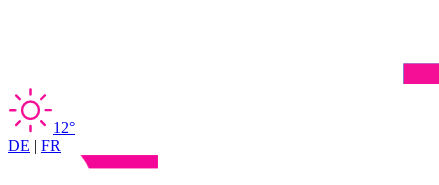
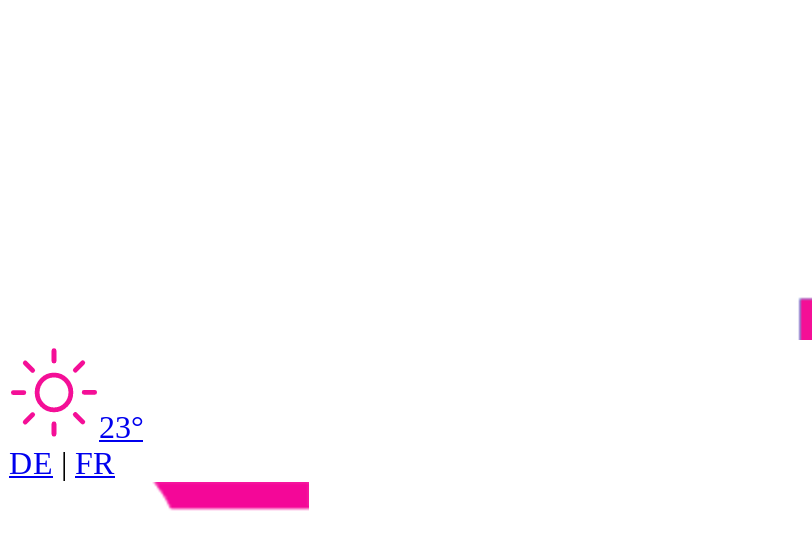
[53,119,75,136] 12° -> [99,410,143,444] 23°

